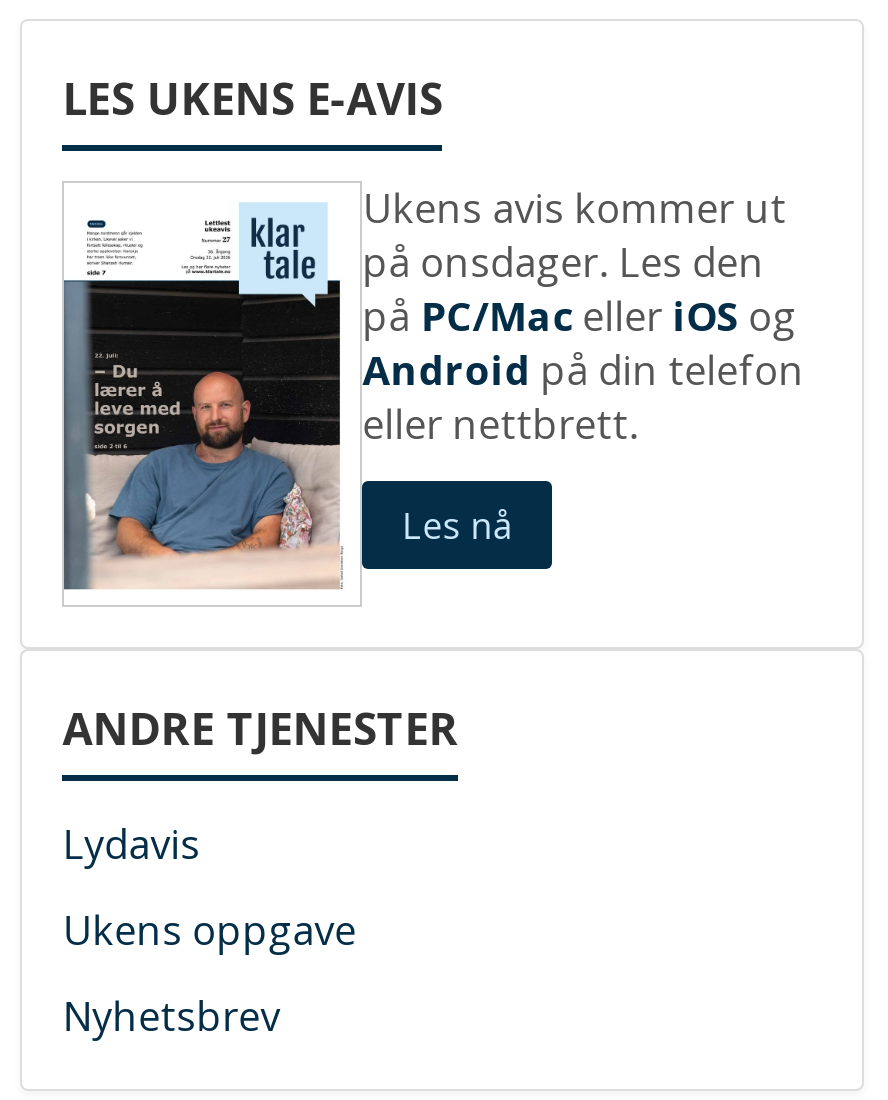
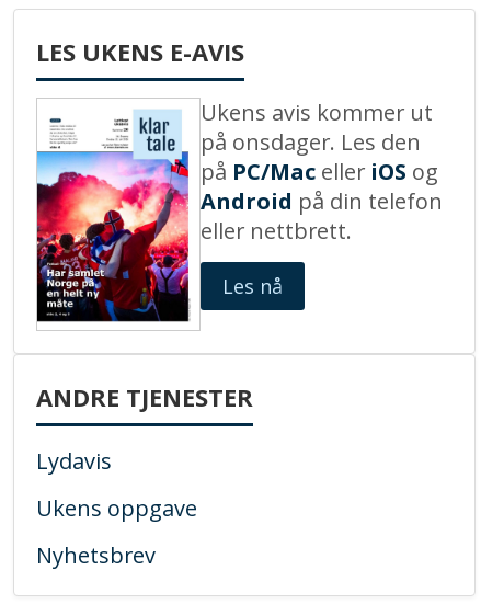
[62,279,342,591] [image] -> [36,151,190,322] [image]

